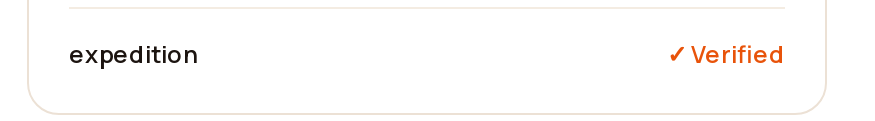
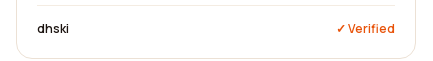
[69,37,199,71] expedition -> [37,20,69,37] dhski

